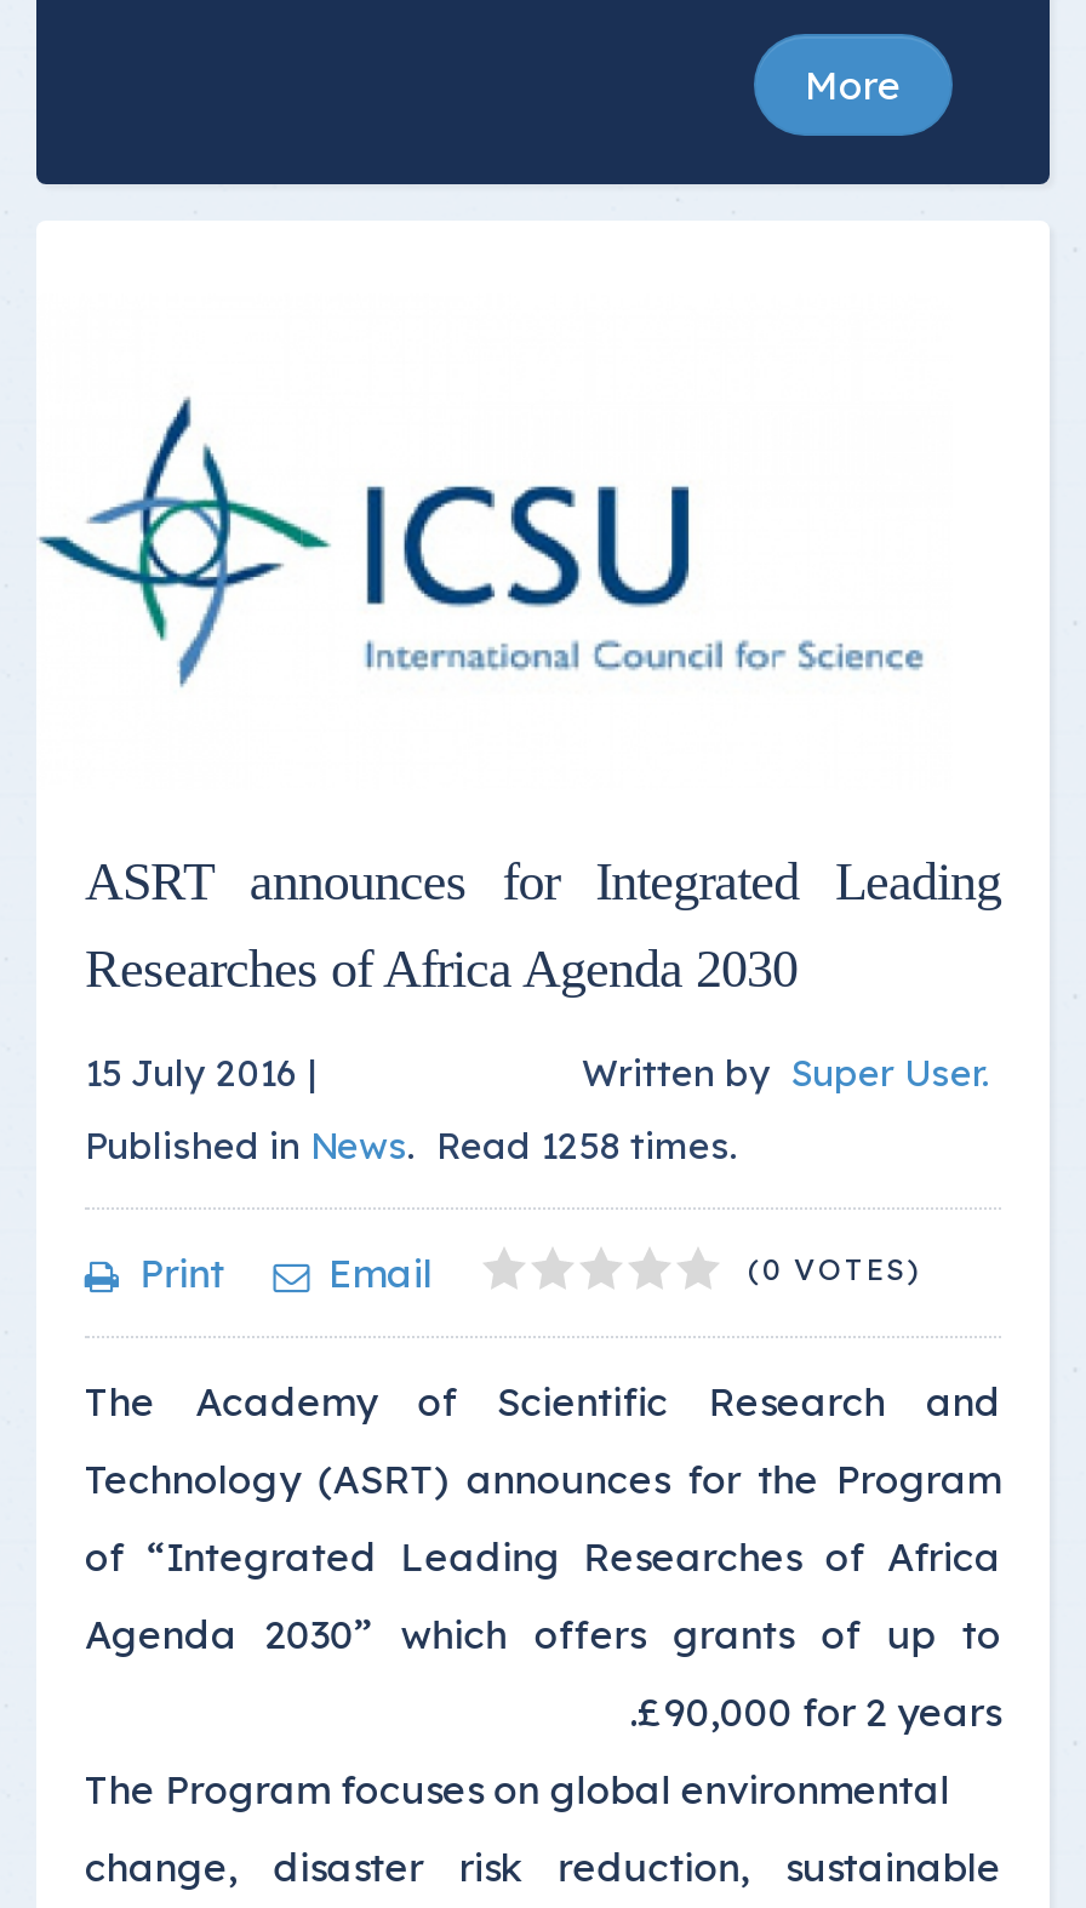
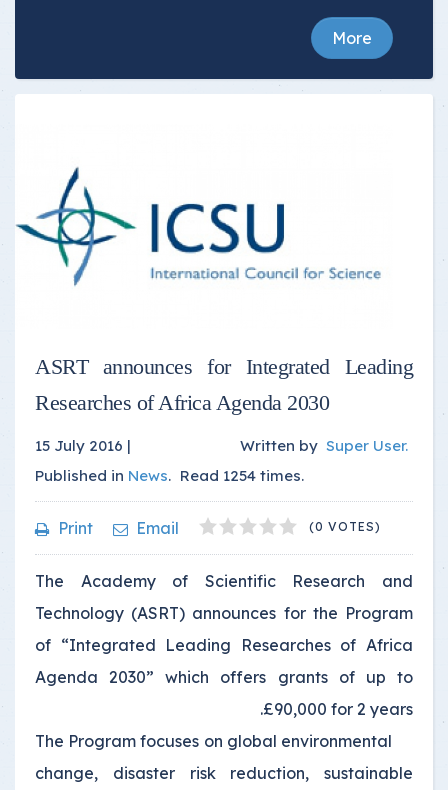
[85,1122,737,1168] Published in News. Read 1258 times. -> [35,466,304,485] Published in News. Read 1254 times.

